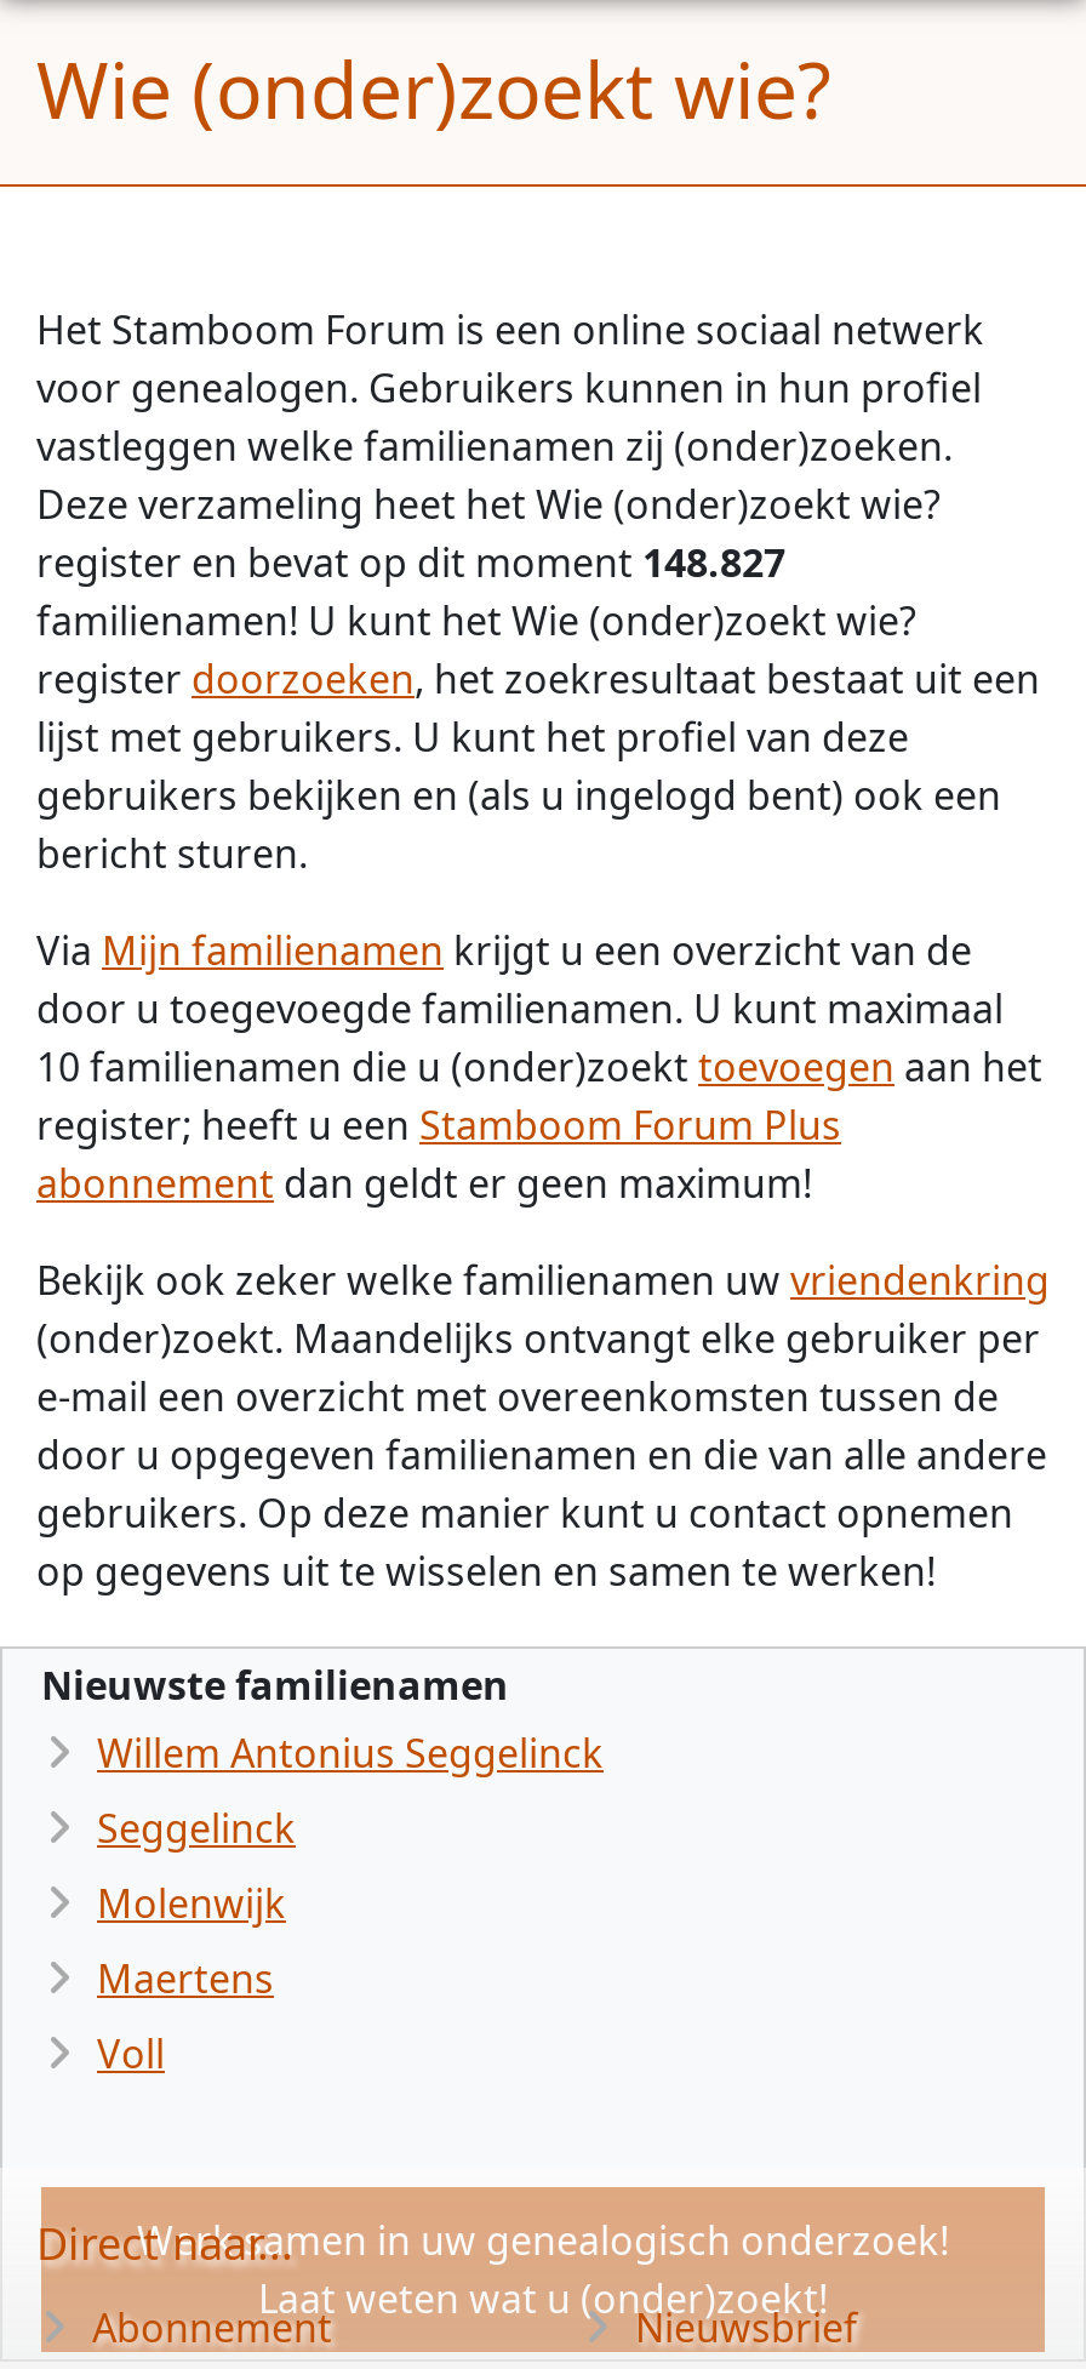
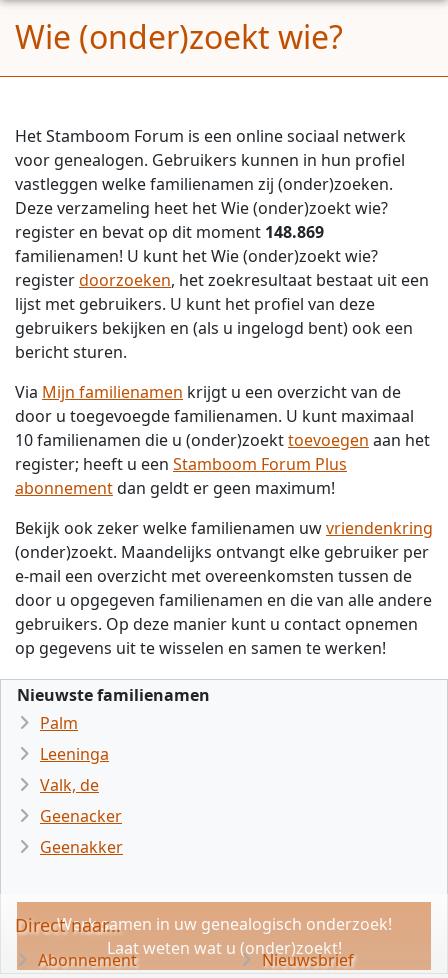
[36,536,785,589] register en bevat op dit moment 148.827 -> [15,221,324,243] register en bevat op dit moment 148.869
[97,1726,604,2080] Willem Antonius Seggelinck | Seggelinck | Molenwijk | Maertens | Voll -> [40,712,123,858] Palm | Leeninga | Valk, de | Geenacker | Geenakker

